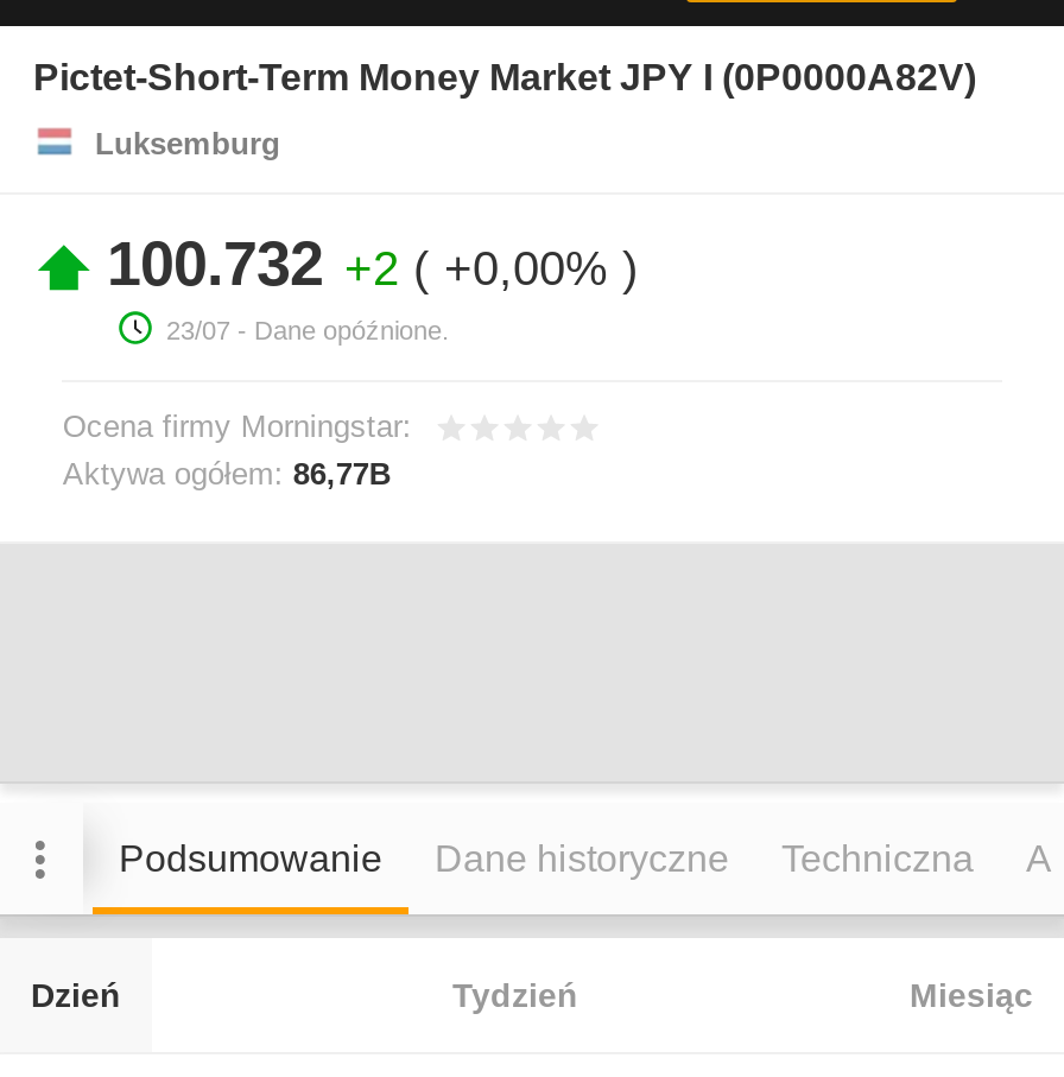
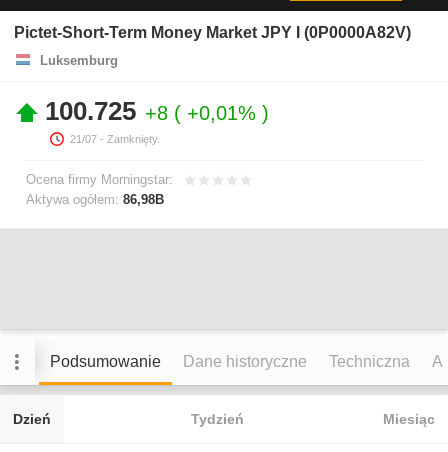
[107,228,622,344] 100.732 +2 +0,00% | 23/07 - Dane opóźnione. -> [45,96,262,145] 100.725 +8 +0,01% | 21/07 - Zamknięty.
[63,456,390,492] Aktywa ogółem: 86,77B -> [26,192,164,207] Aktywa ogółem: 86,98B

